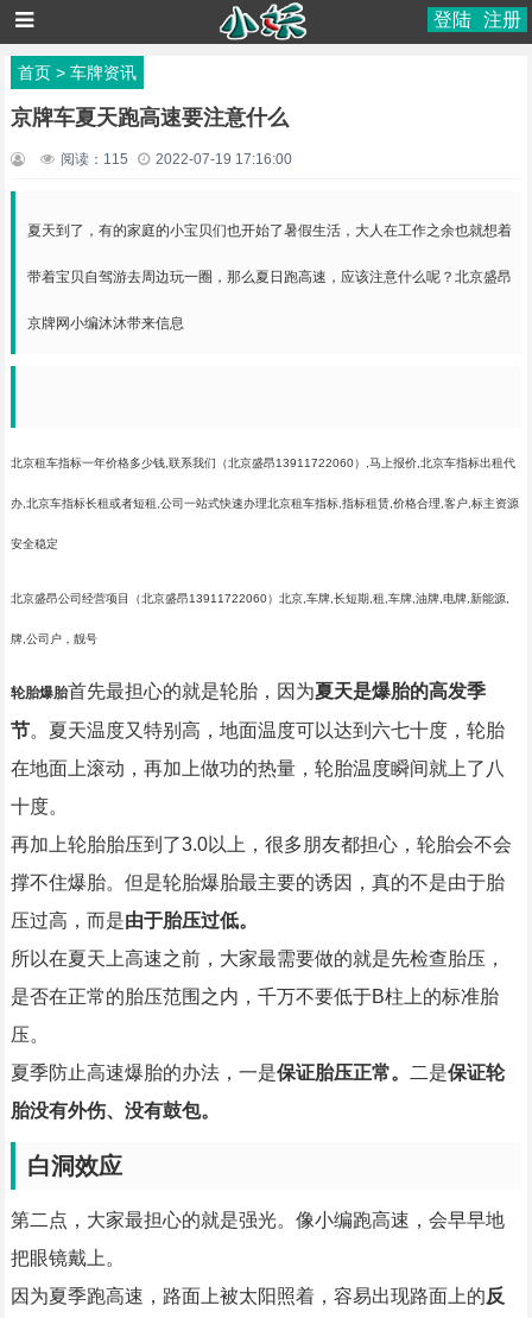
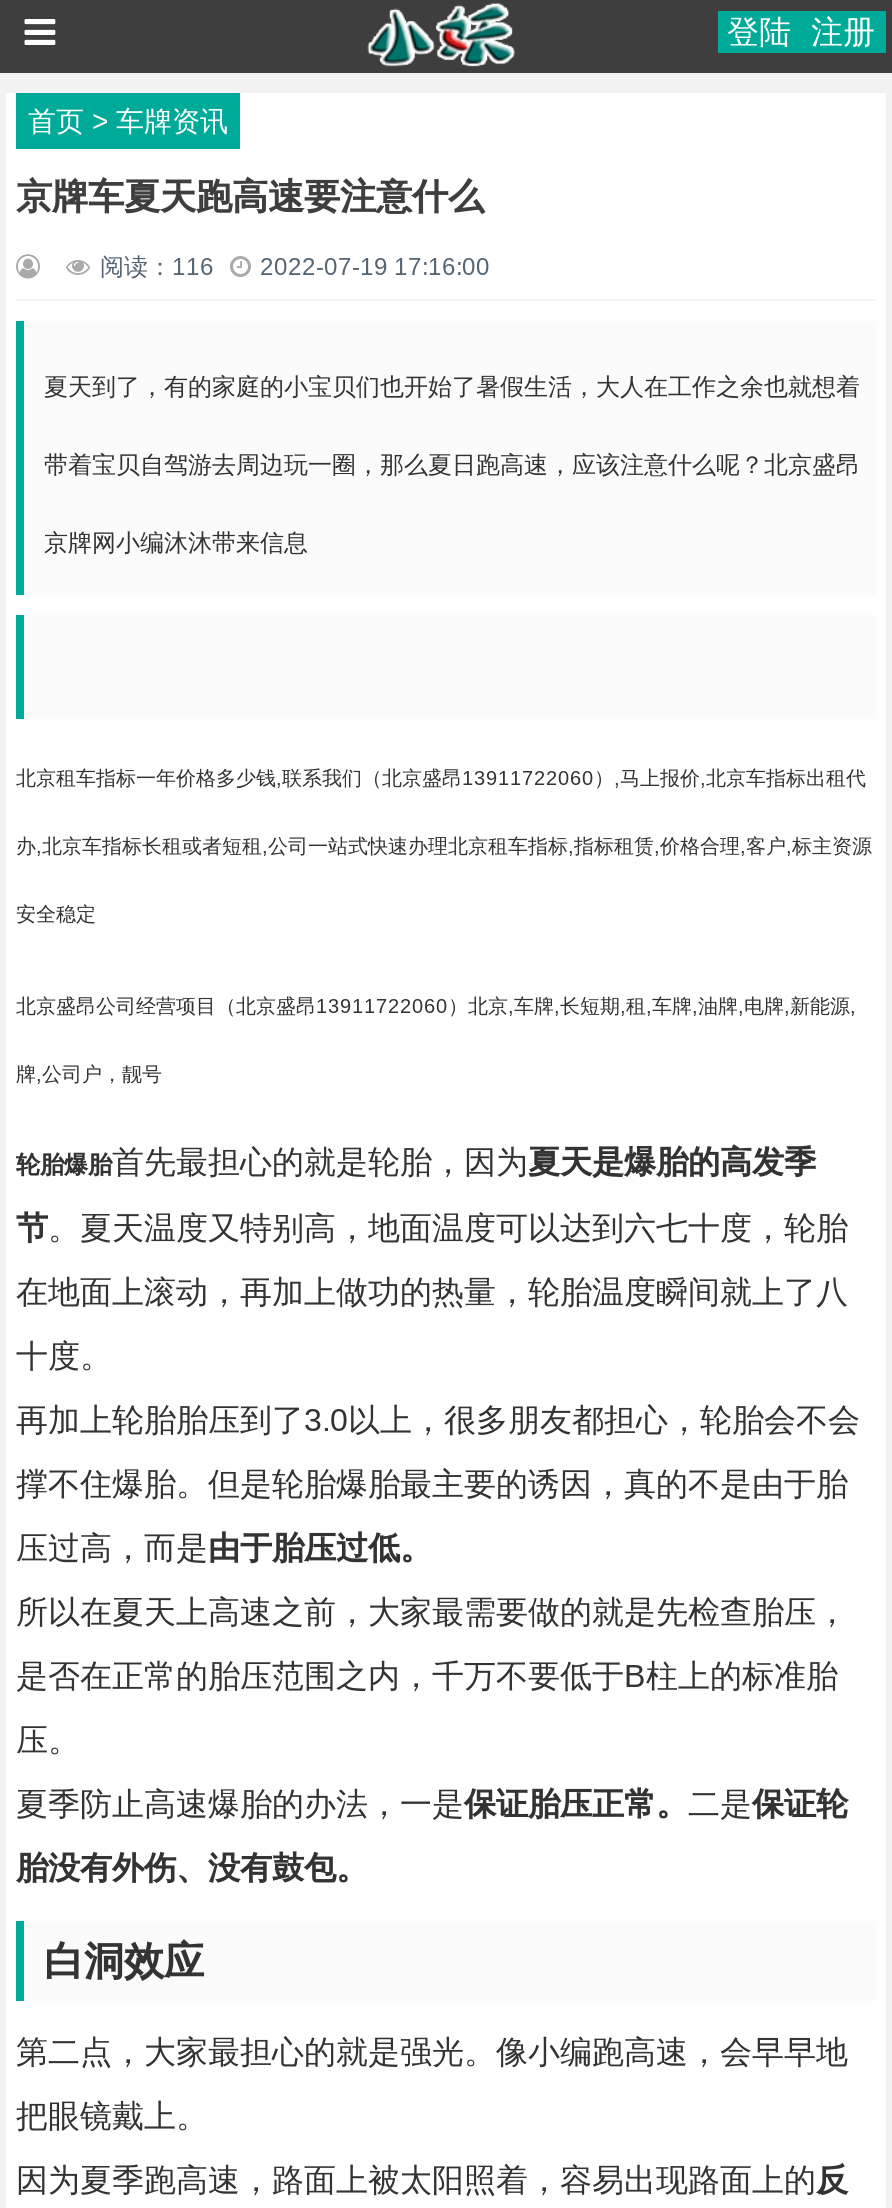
[60,151,292,168] 阅读：115 2022-07-19 17:16:00 -> [100,253,490,281] 阅读：116 2022-07-19 17:16:00

